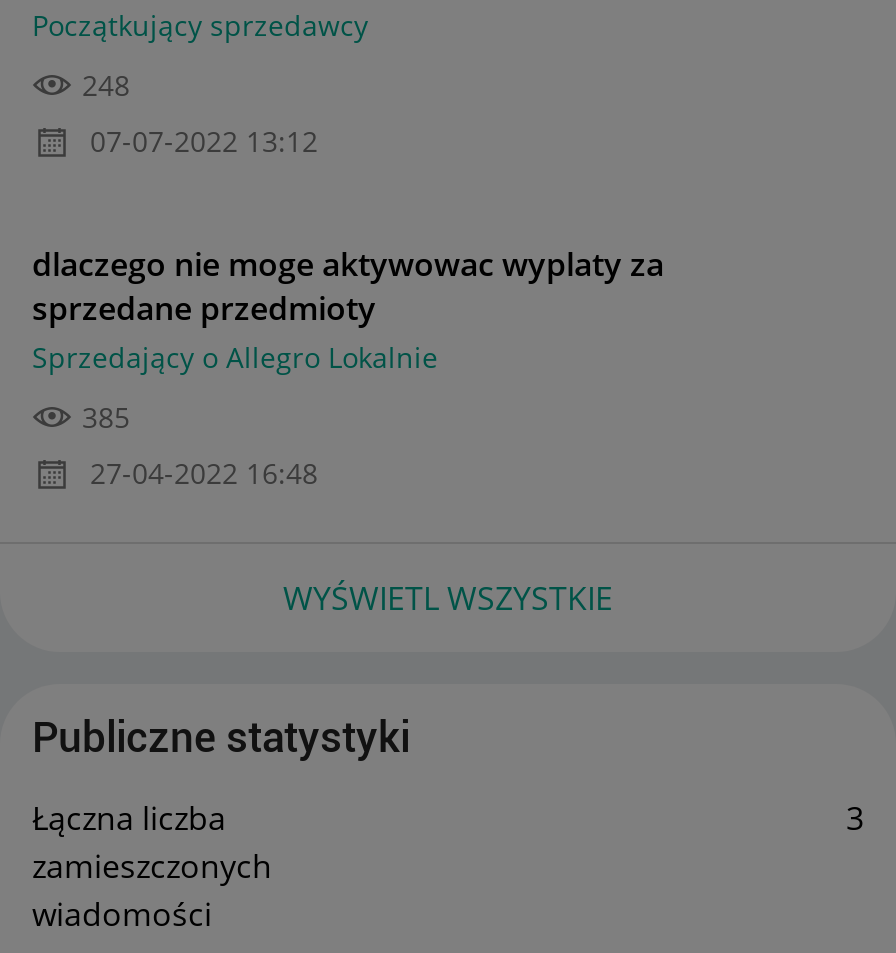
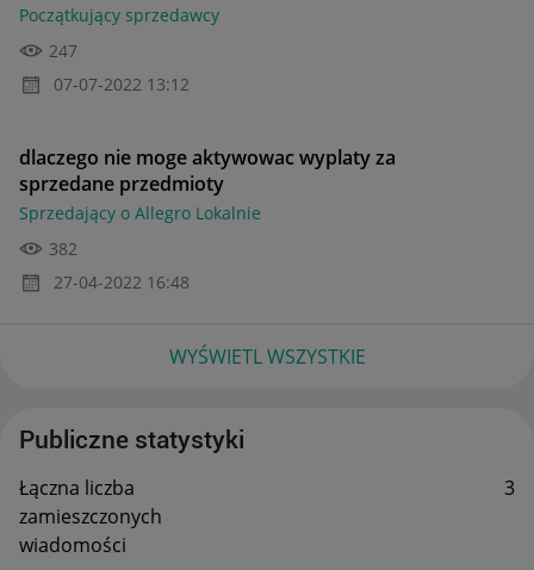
[82,65,130,103] 248 -> [49,39,77,62] 247
[82,397,130,435] 385 -> [49,237,77,260] 382

